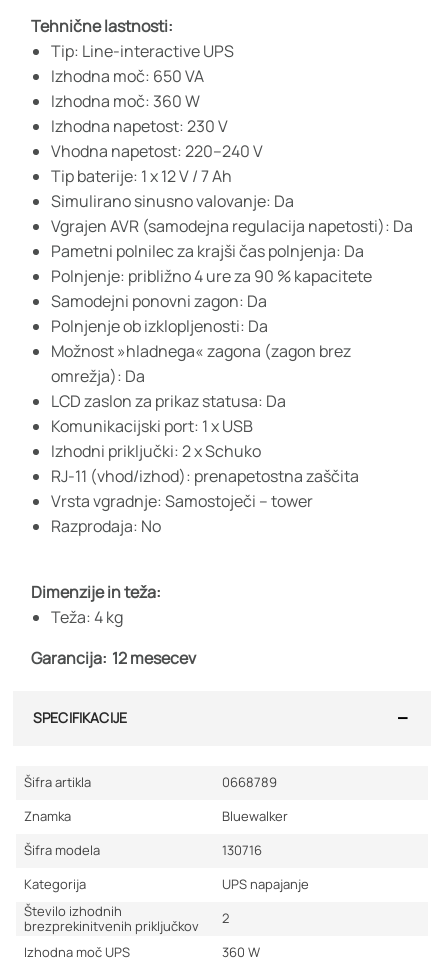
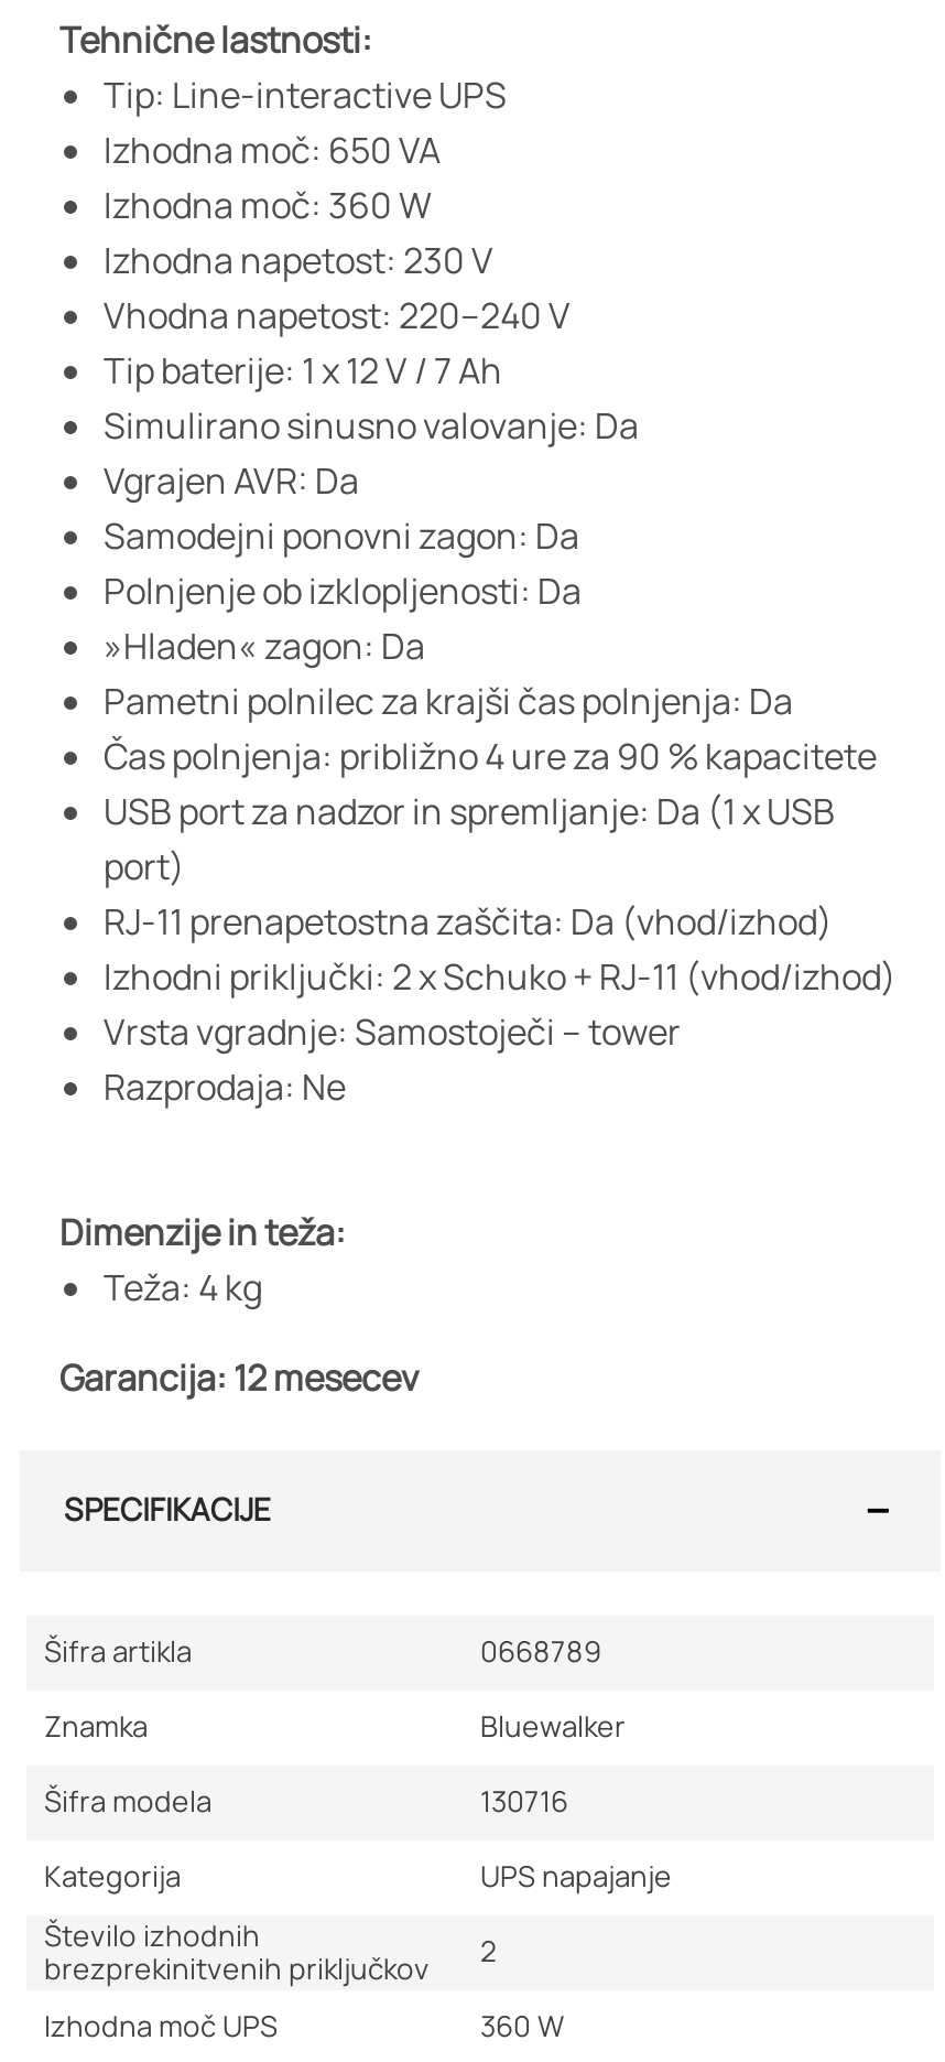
[51,214,413,286] Vgrajen AVR (samodejna regulacija napetosti): Da | Polnjenje: približno 4 ure za 90 % kapacitete -> [104,455,359,504] Vgrajen AVR: Da
moved [51,239,364,261] -> [104,676,793,724]: Pametni polnilec za krajši čas polnjenja: Da
moved [51,289,268,336] -> [104,510,582,614]: Samodejni ponovni zagon: Da | Polnjenje ob izklopljenosti: Da
[51,339,359,486] Možnost »hladnega« zagona (zagon brez | omrežja): Da | LCD zaslon za prikaz statusa: Da | Komunikacijski port: 1 x USB | Izhodni priključki: 2 x Schuko | RJ-11 (vhod/izhod): prenapetostna zaščita -> [104,620,897,1000] »Hladen« zagon: Da | Čas polnjenja: približno 4 ure za 90 % kapacitete | USB port za nadzor in spremljanje: Da (1 x USB | port) | RJ-11 prenapetostna zaščita: Da (vhod/izhod) | Izhodni priključki: 2 x Schuko + RJ-11 (vhod/izhod)
[51,514,161,536] Razprodaja: No -> [104,1061,346,1110] Razprodaja: Ne

